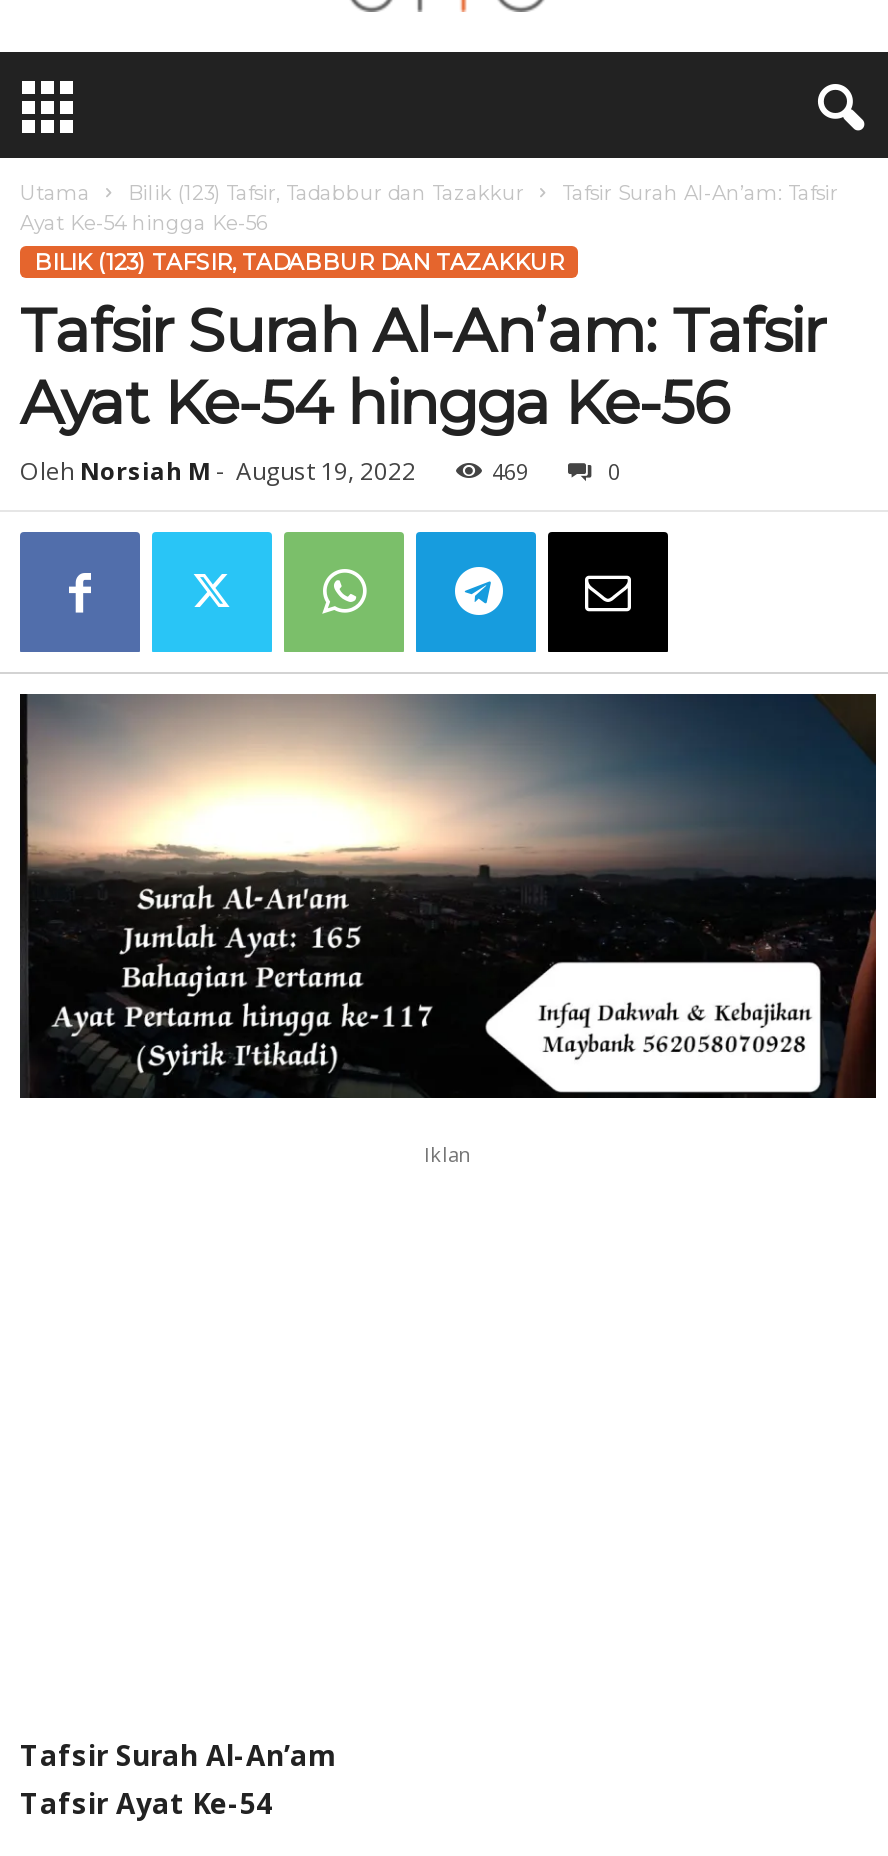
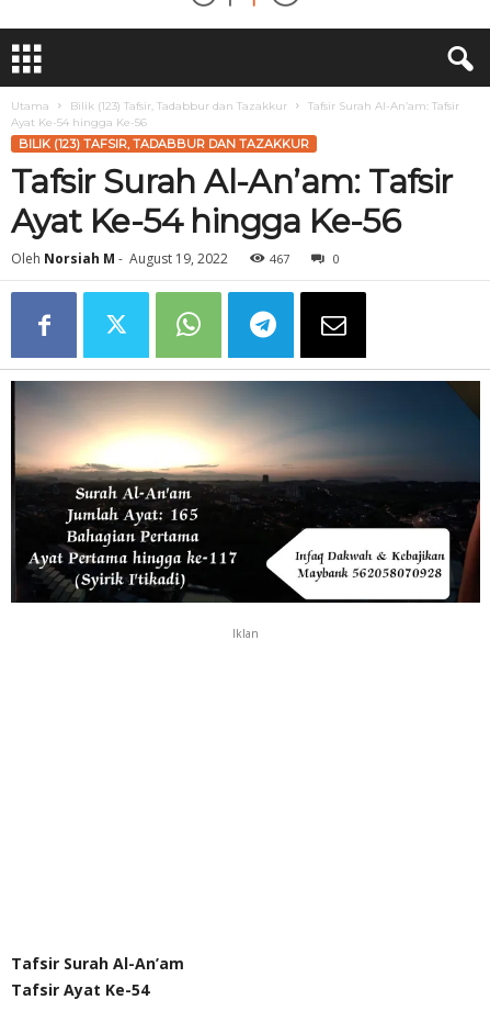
[492,456,528,486] 469 -> [270,250,289,267] 467

